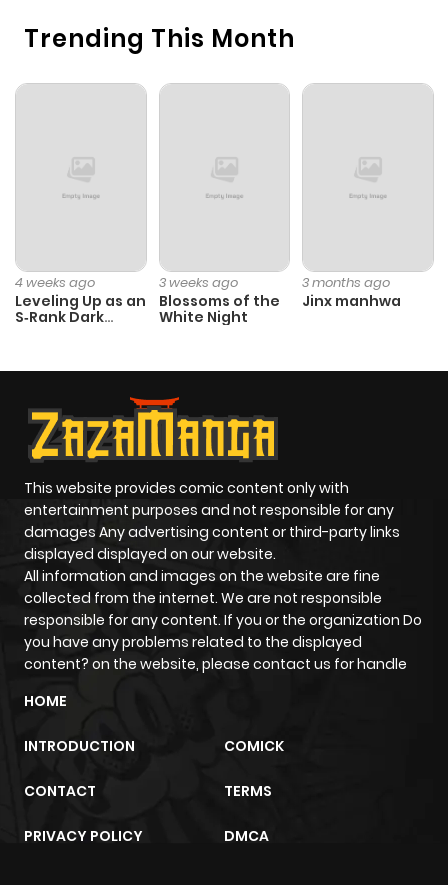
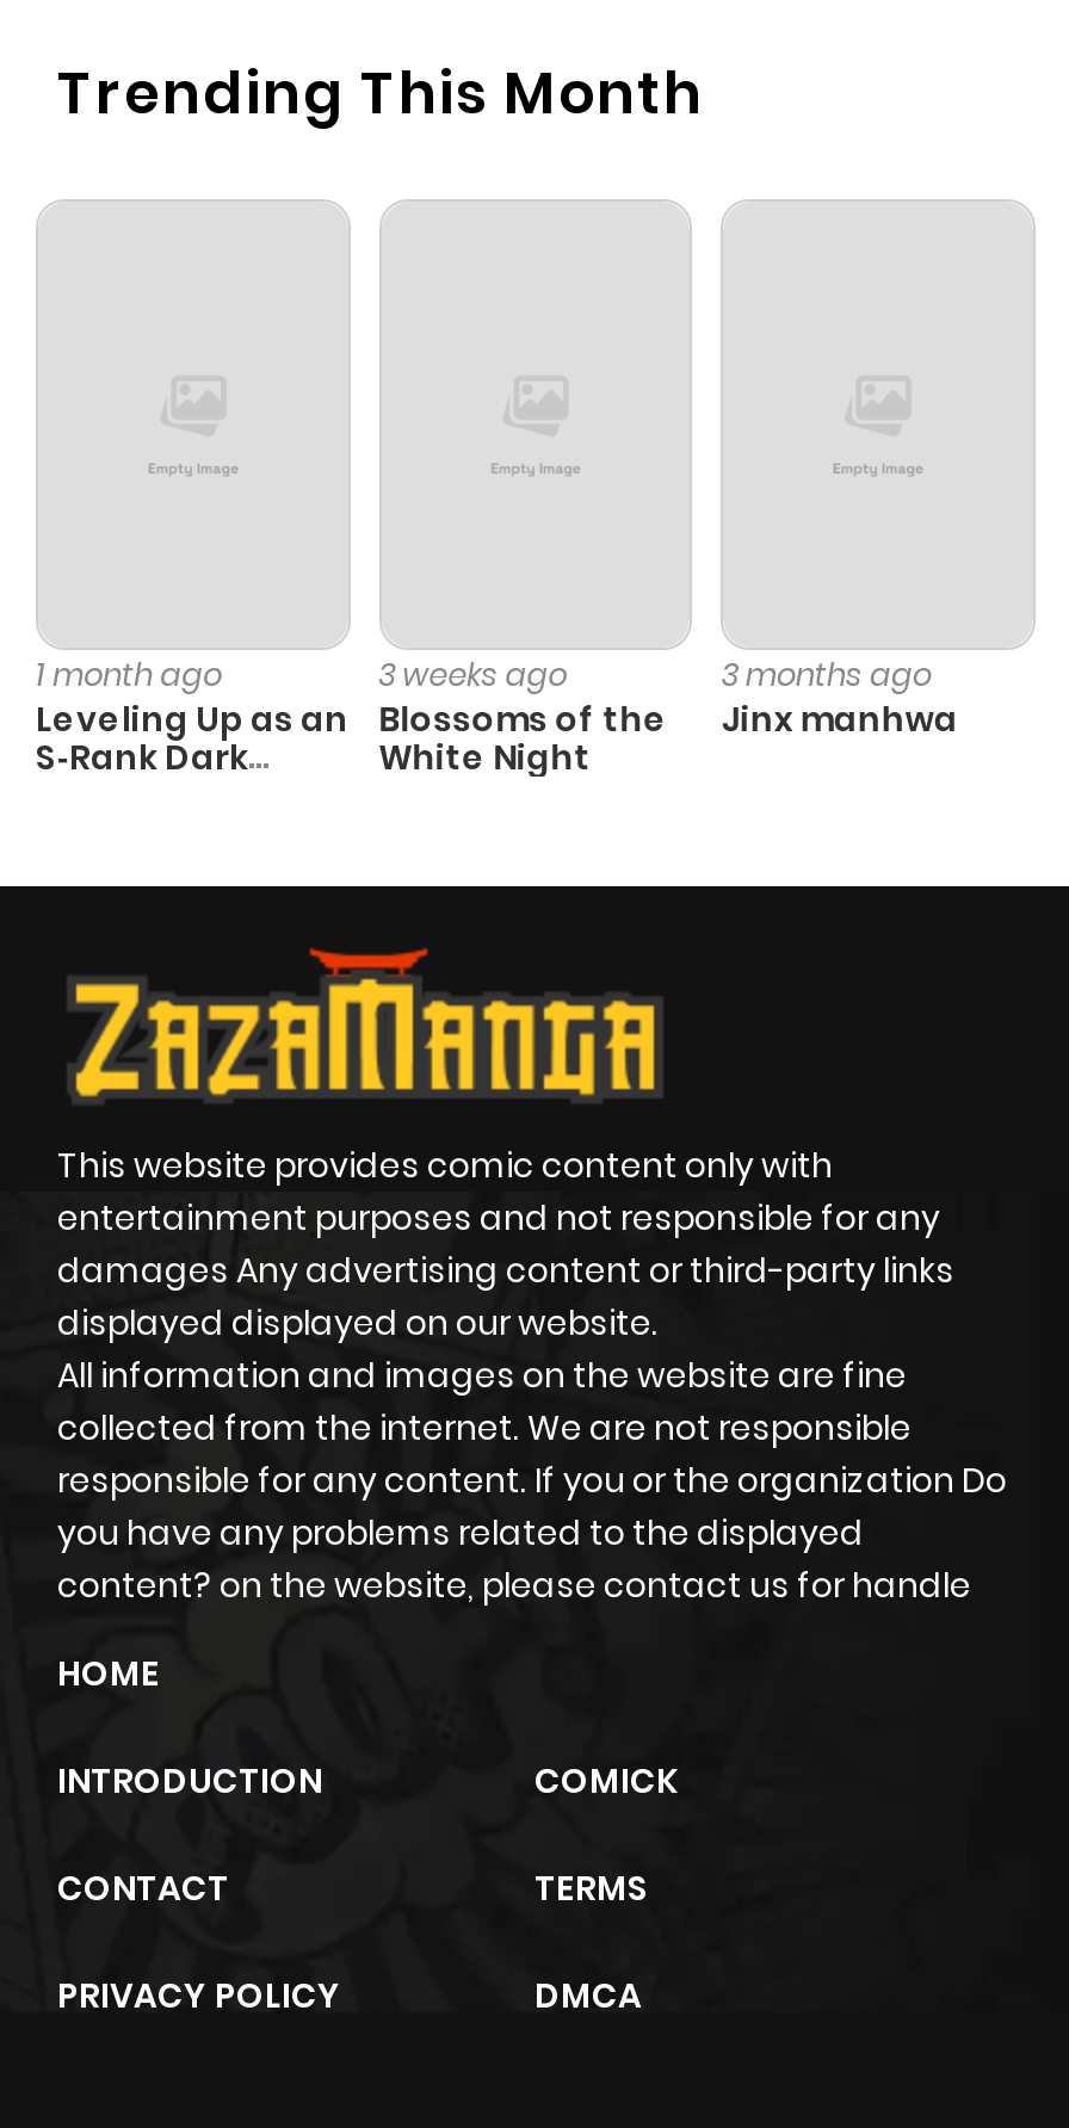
[15,273,95,292] 4 weeks ago -> [36,652,222,697] 1 month ago

